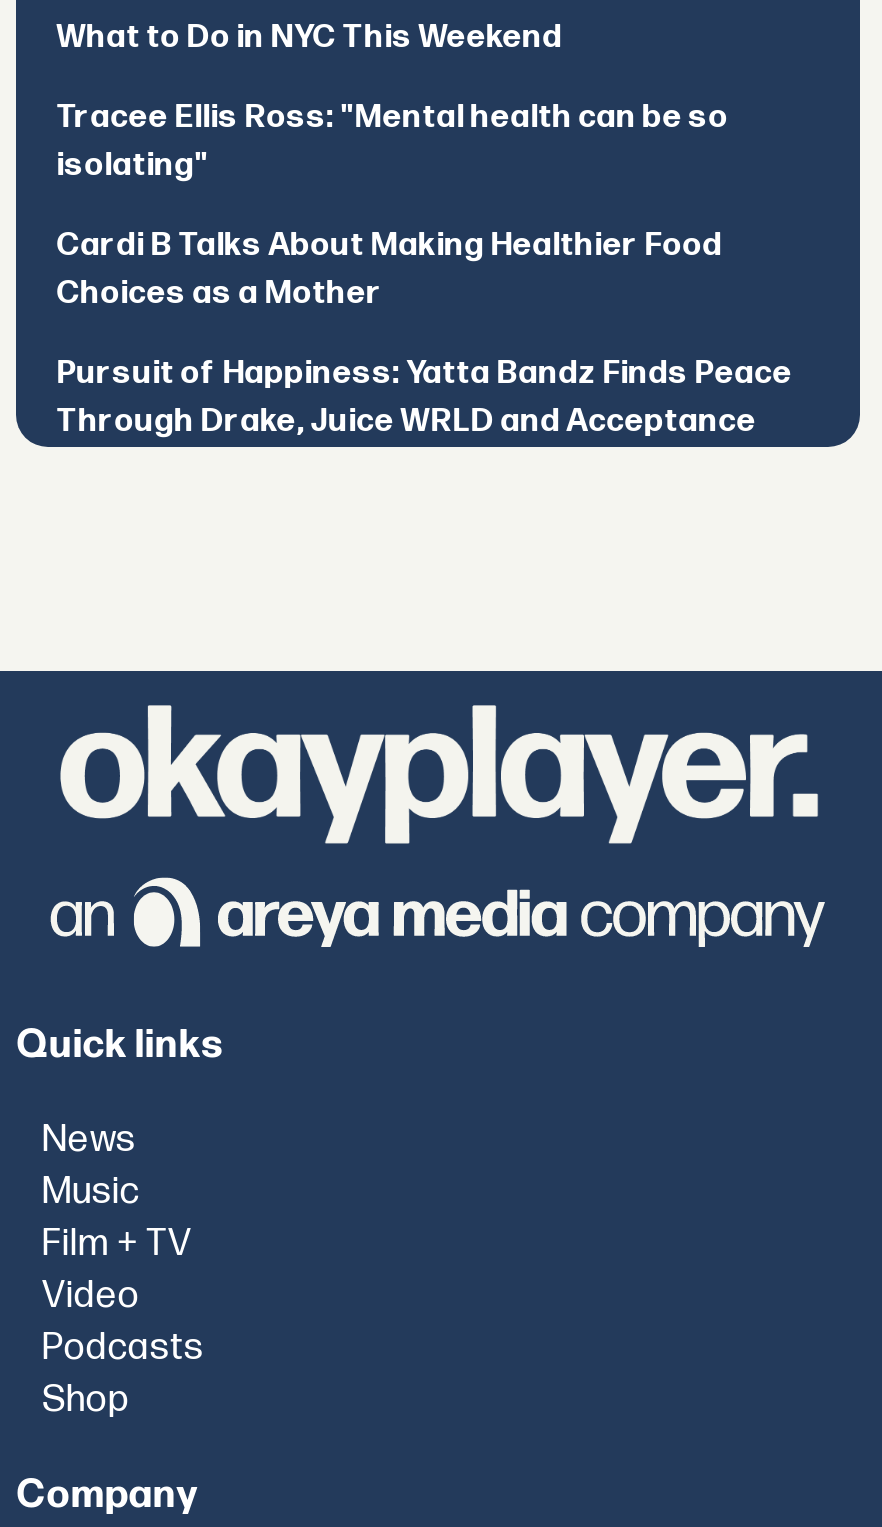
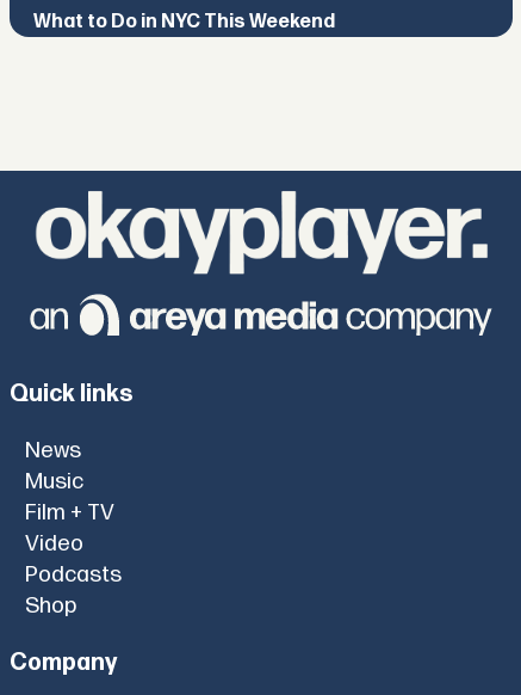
[56,99,792,440] Tracee Ellis Ross: "Mental health can be so | isolating" | Cardi B Talks About Making Healthier Food | Choices as a Mother | Pursuit of Happiness: Yatta Bandz Finds Peace | Through Drake, Juice WRLD and Acceptance -> none

